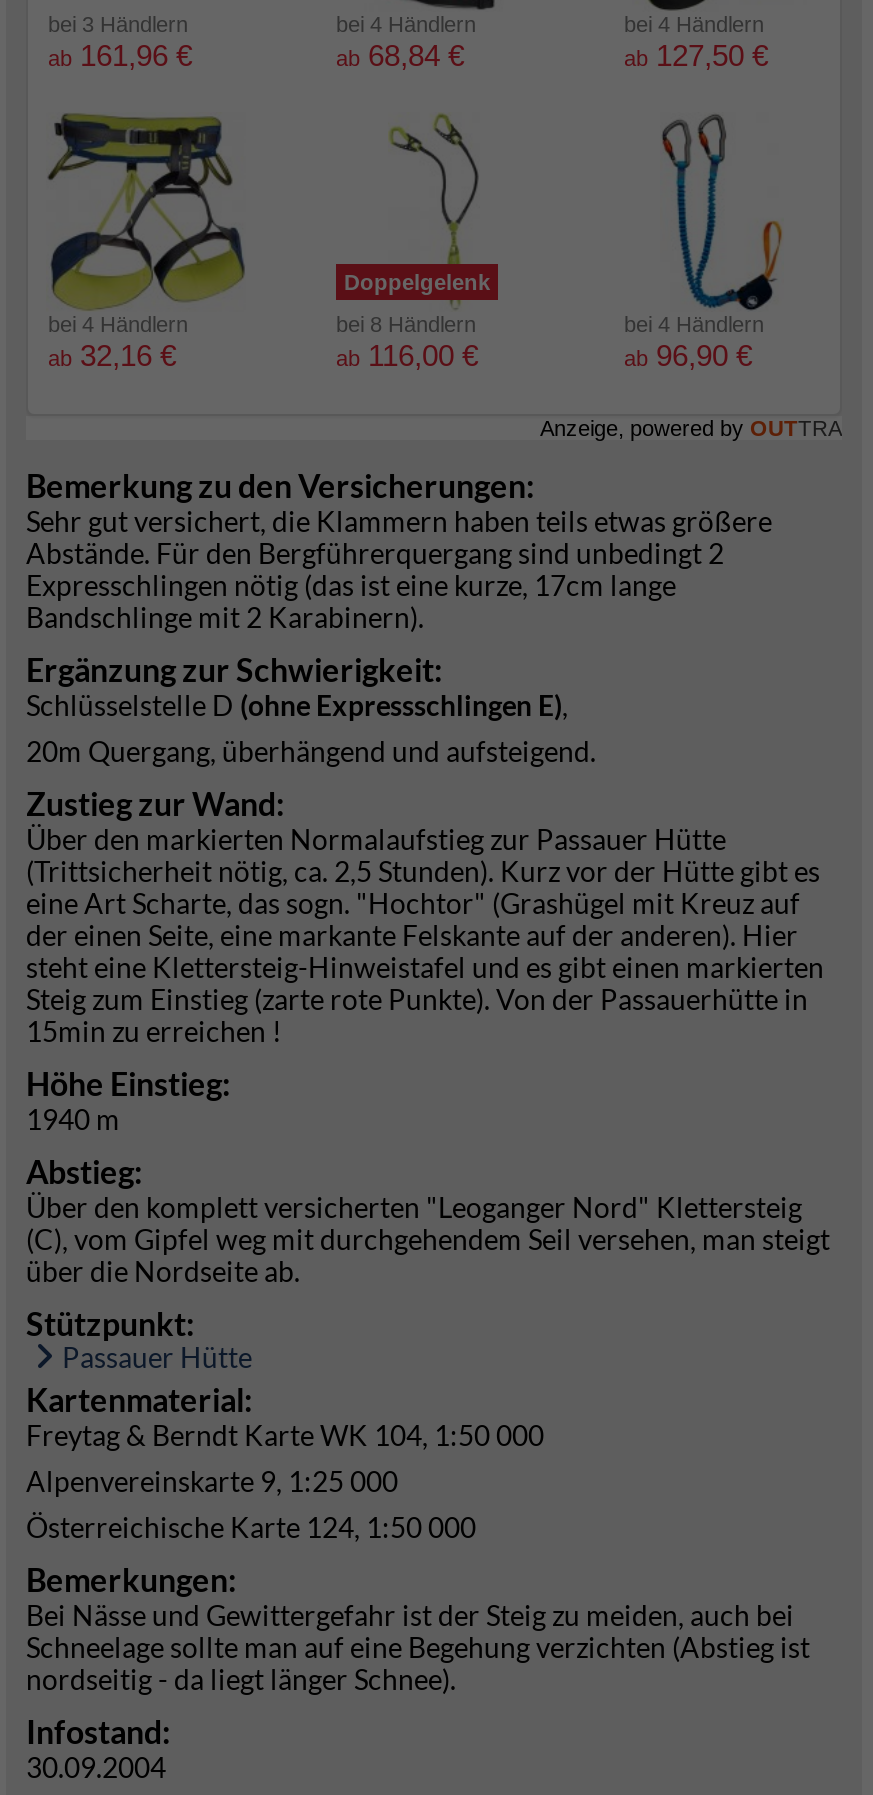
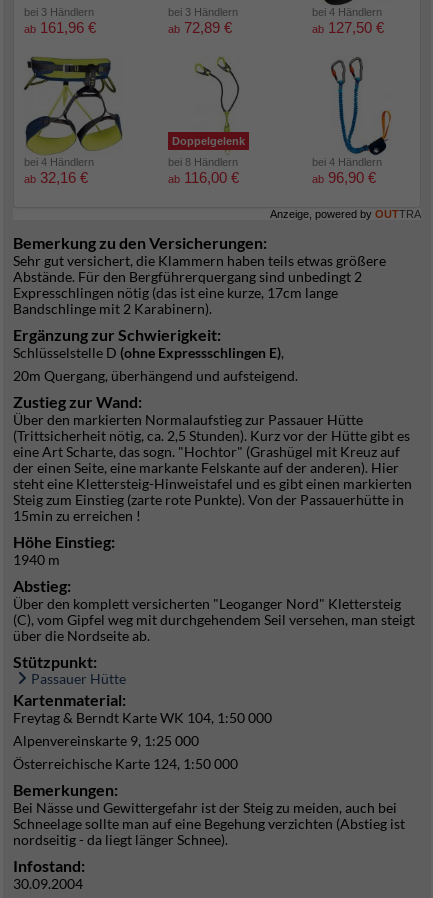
[336,13,476,37] bei 4 Händlern -> [168,6,238,18] bei 3 Händlern
[336,39,464,73] ab 68,84 € -> [168,19,232,36] ab 72,89 €

